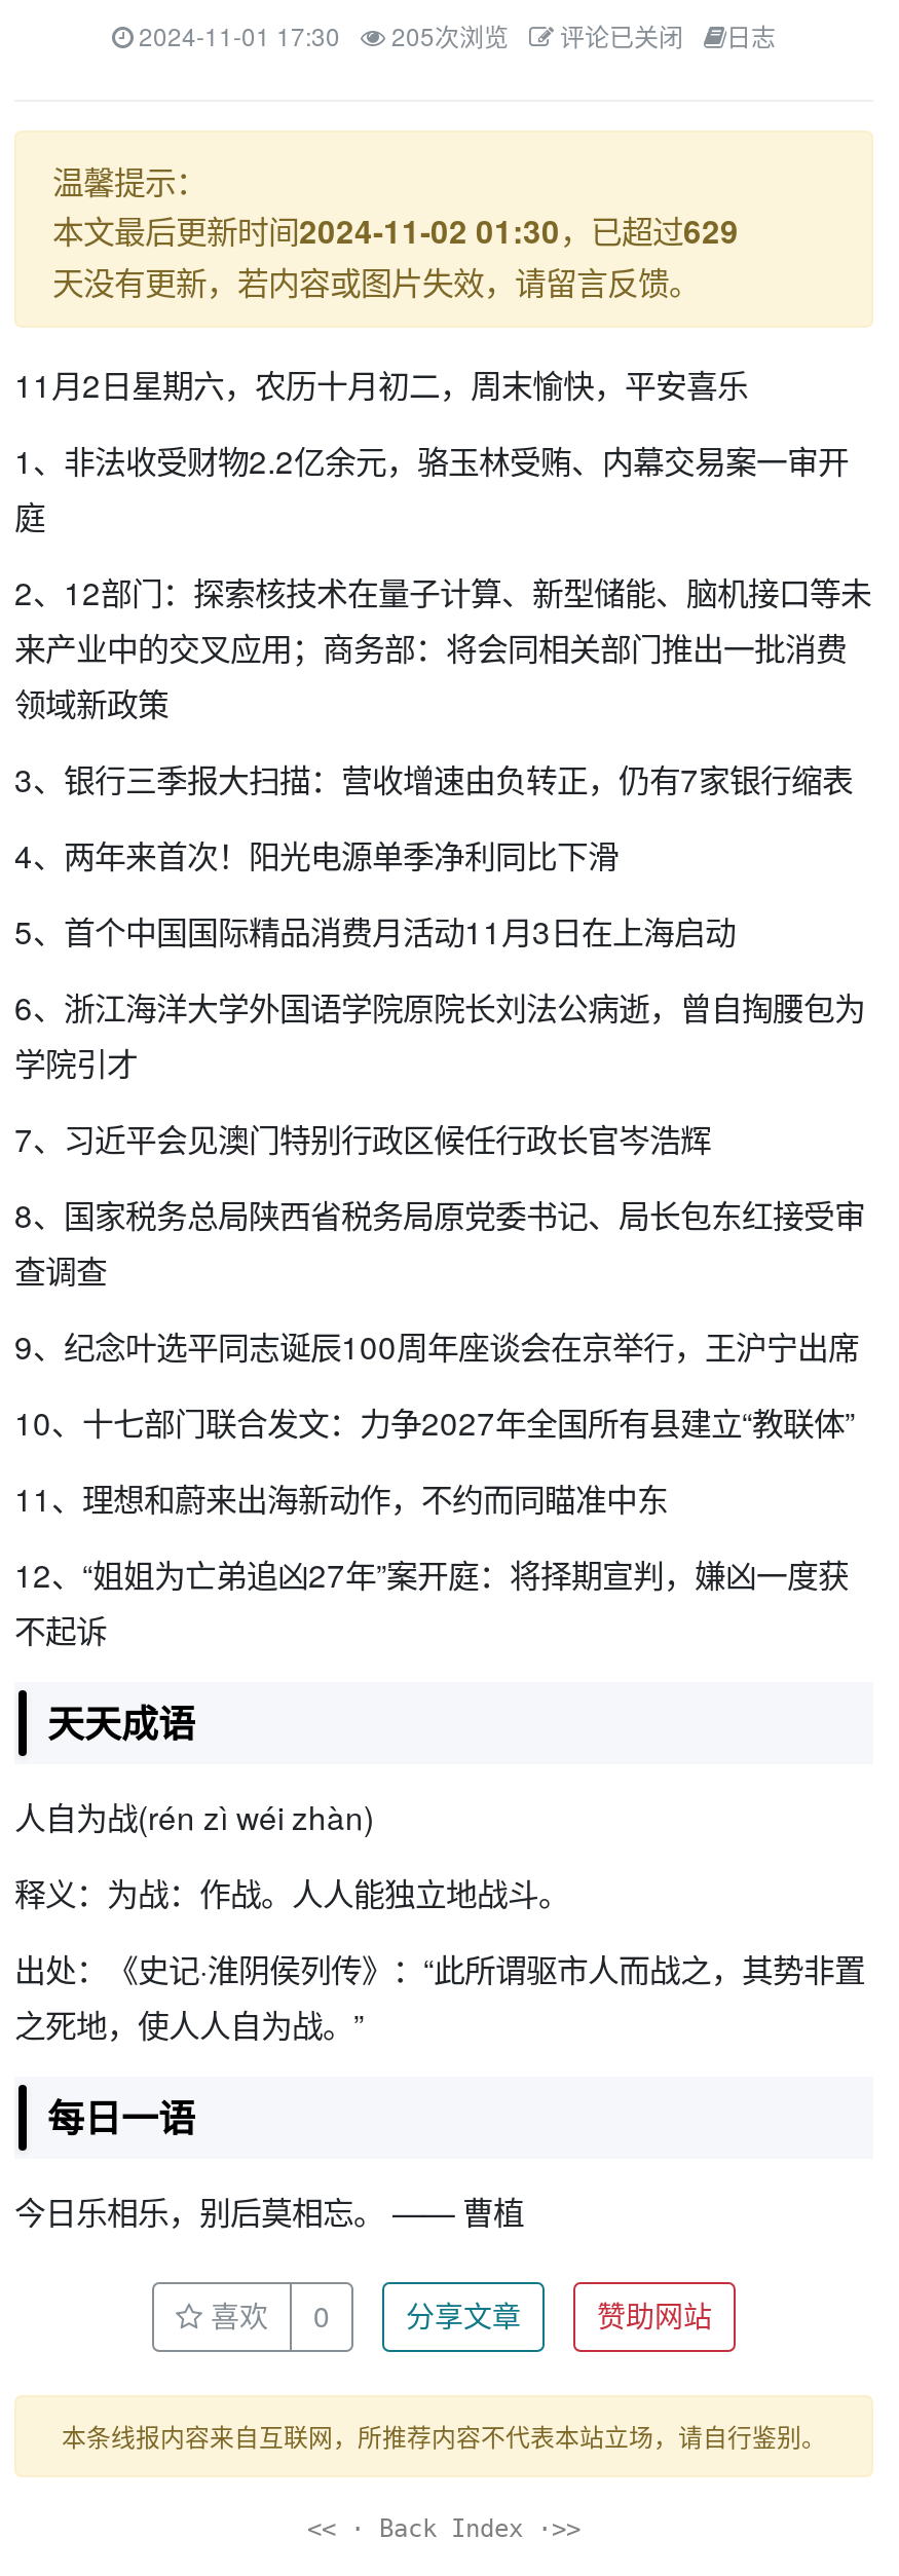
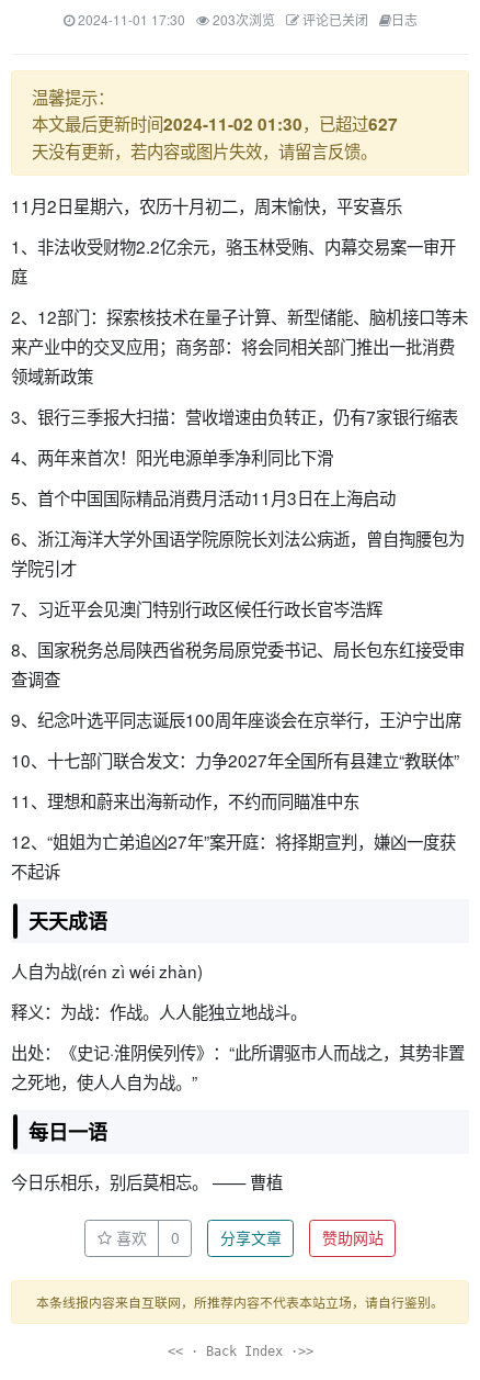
[385,17,509,52] 205次浏览 -> [209,10,275,29] 203次浏览
[52,206,739,253] 本文最后更新时间2024-11-02 01:30，已超过629 -> [31,110,397,136] 本文最后更新时间2024-11-02 01:30，已超过627

